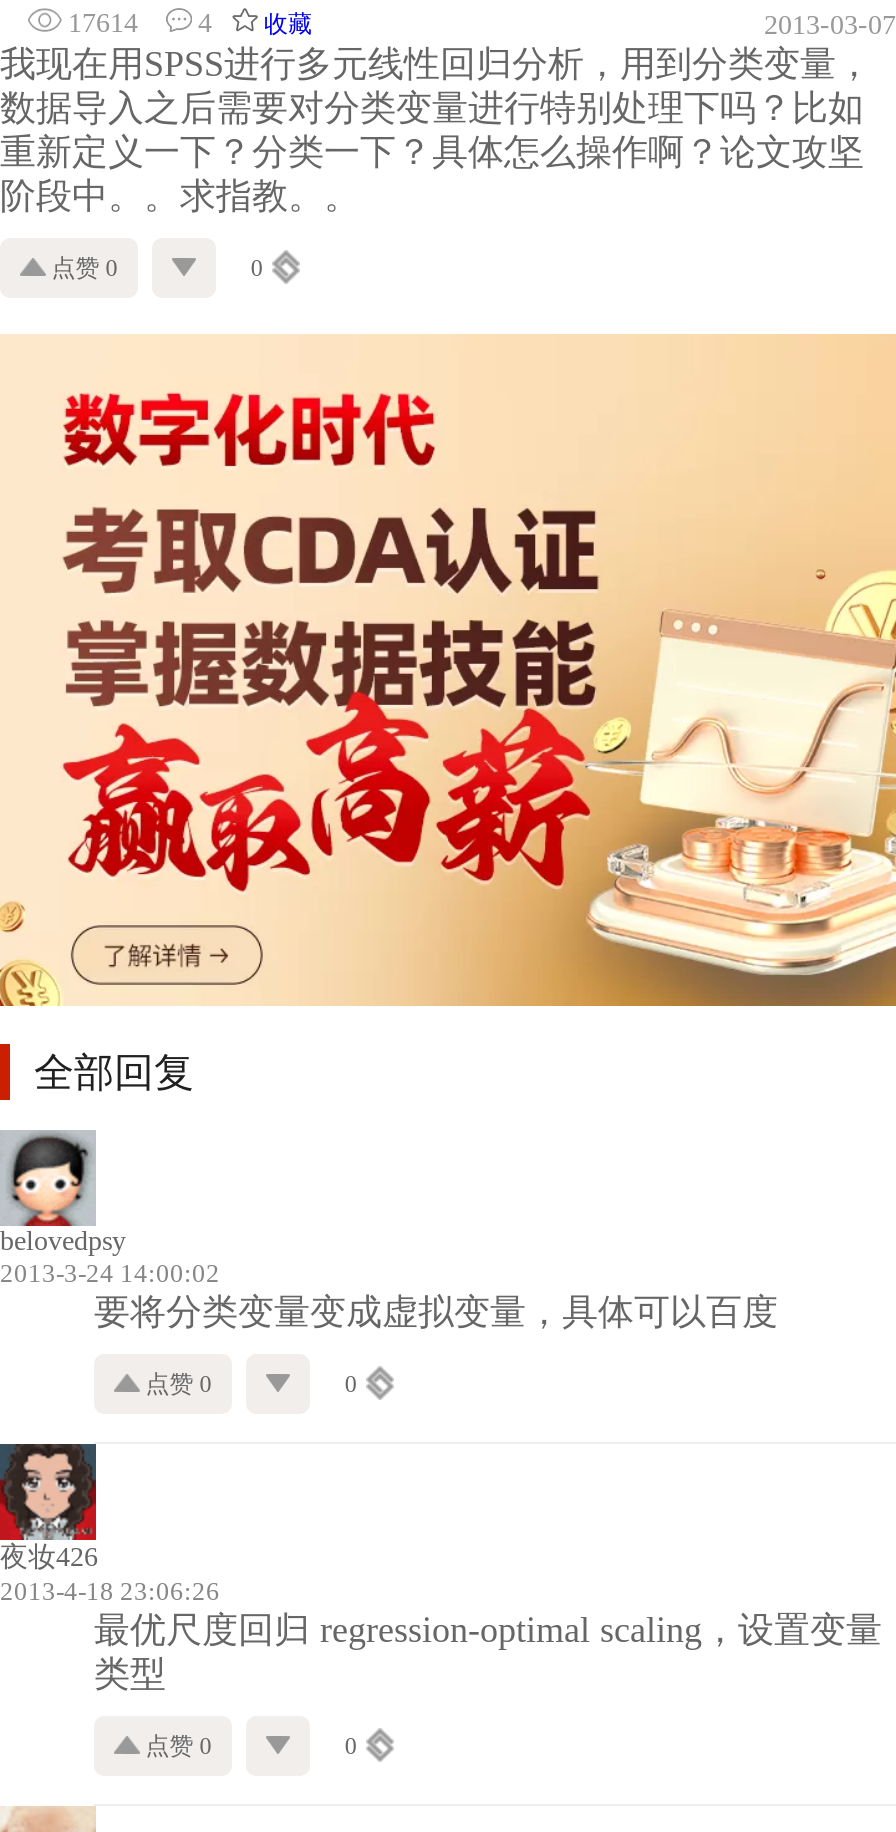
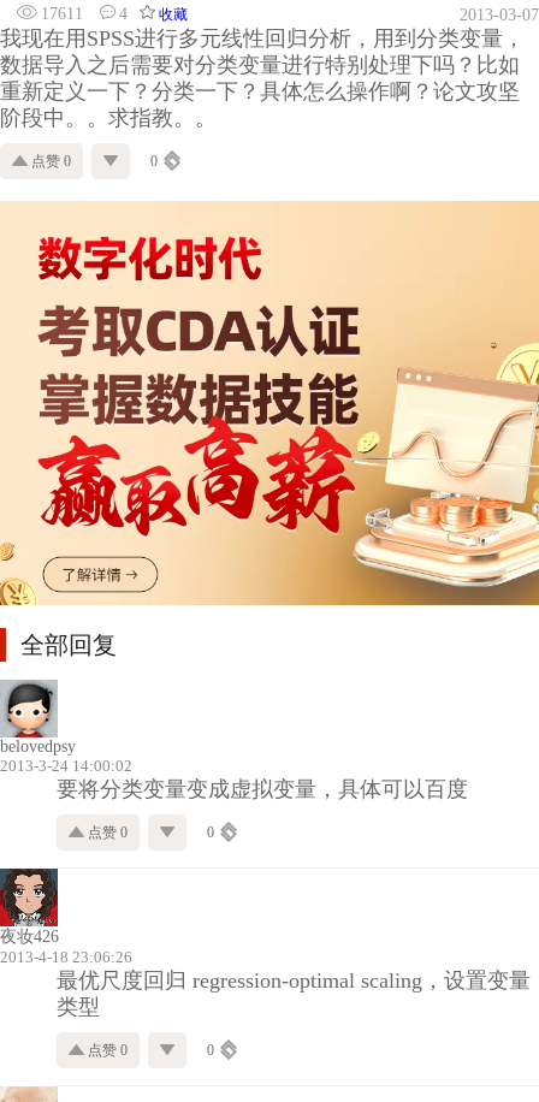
[68,8,312,38] 17614 4 收藏 -> [41,5,188,23] 17611 4 收藏

